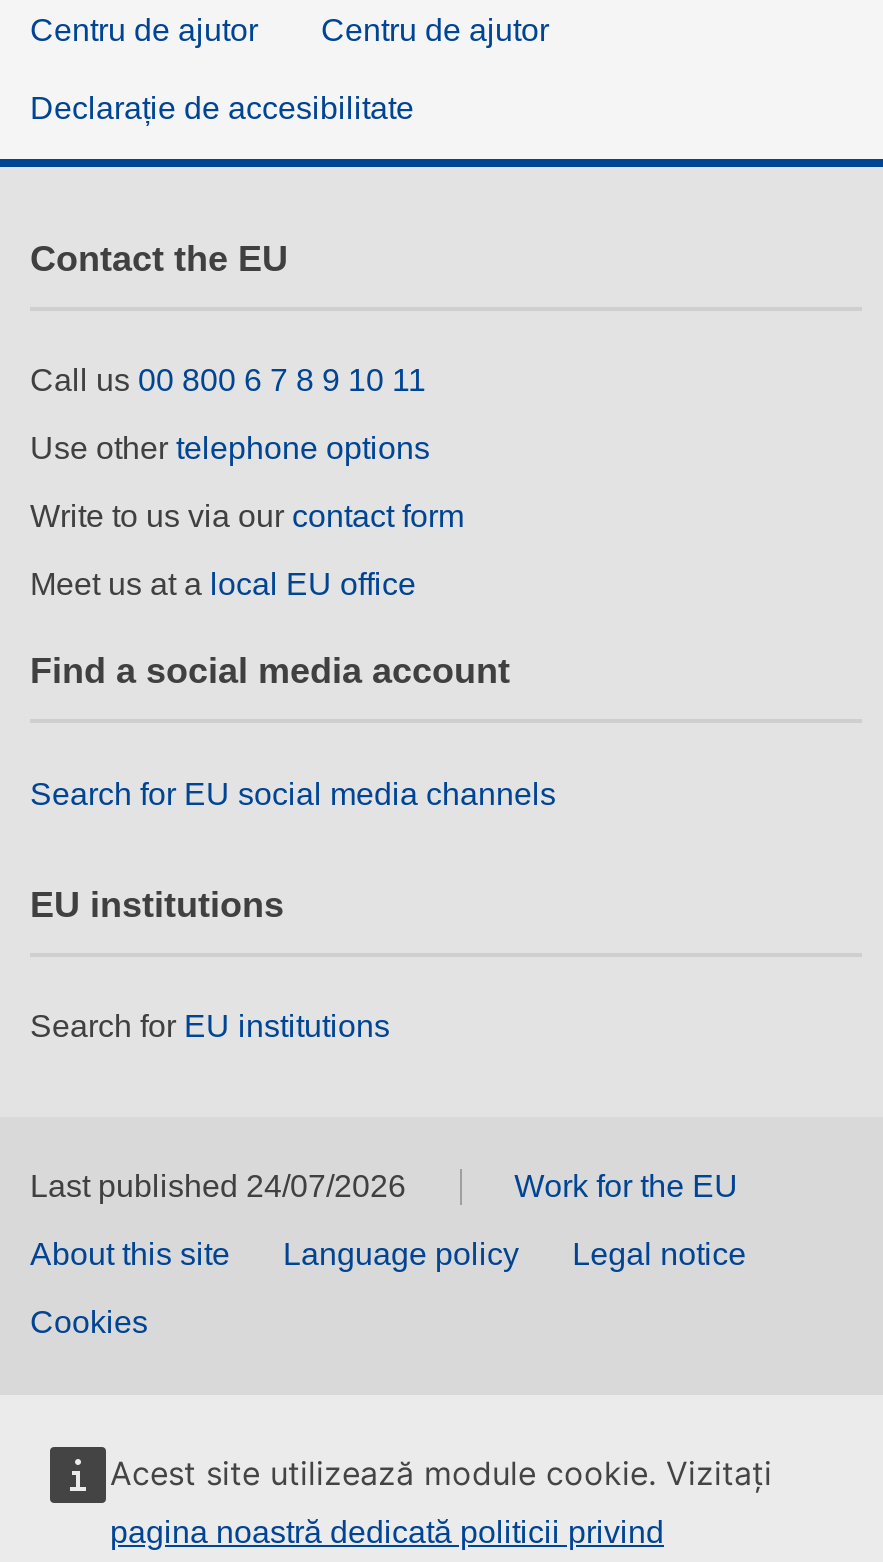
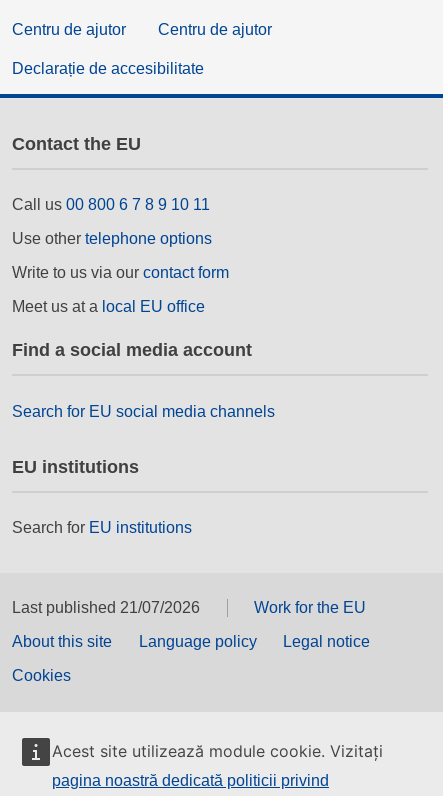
[30,1170,406,1204] Last published 24/07/2026 -> [12,599,200,616] Last published 21/07/2026

